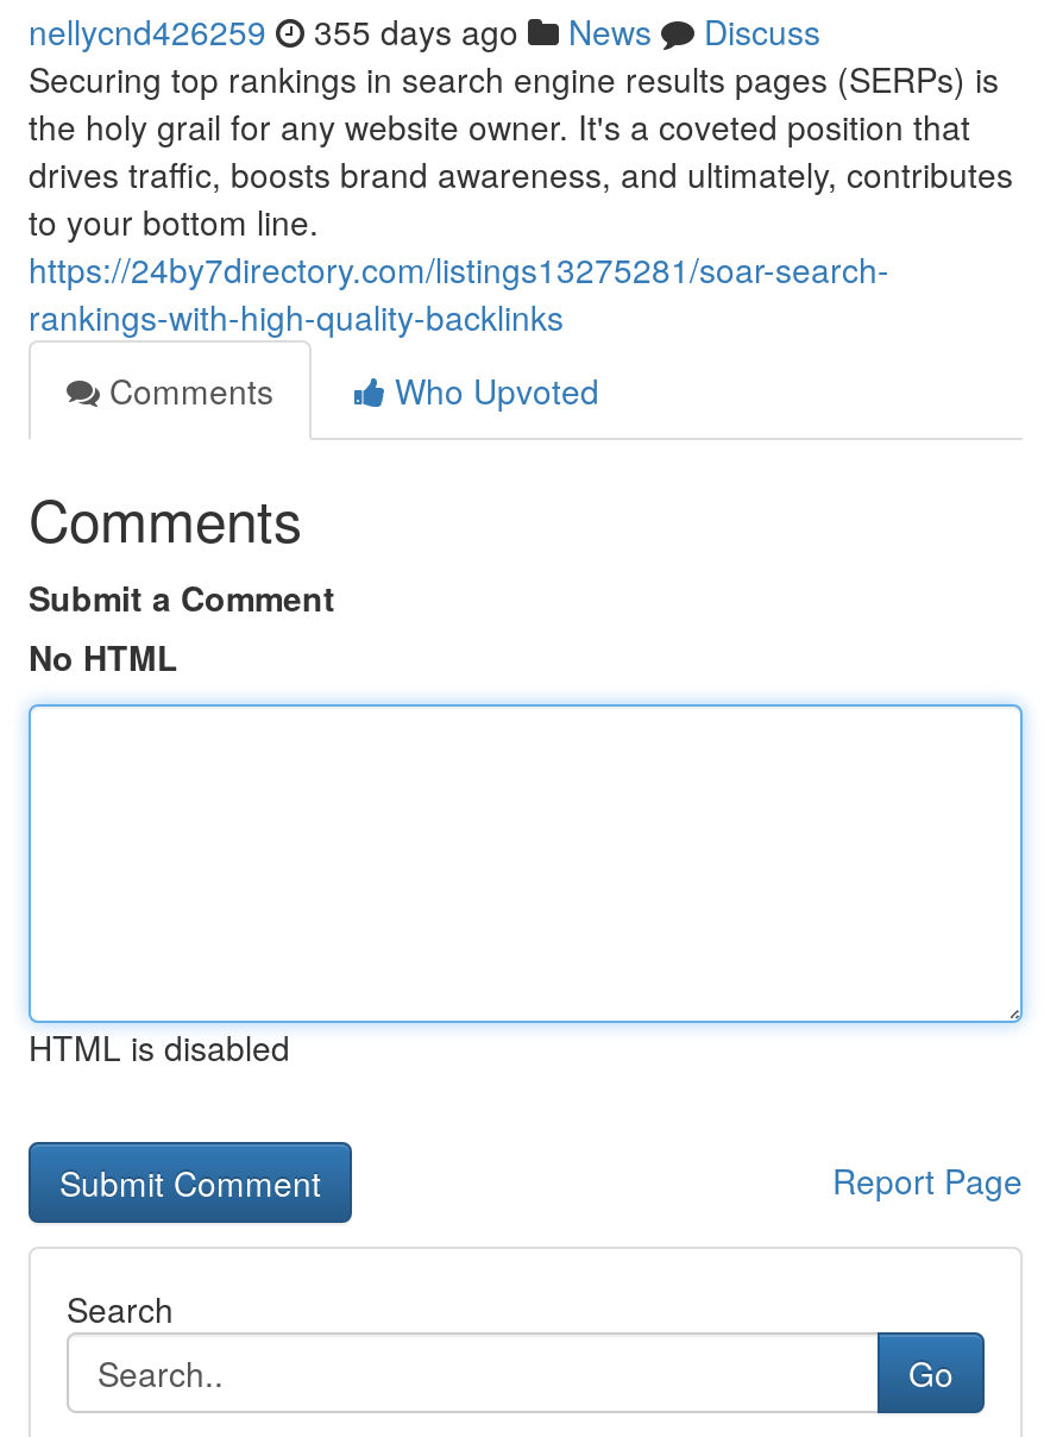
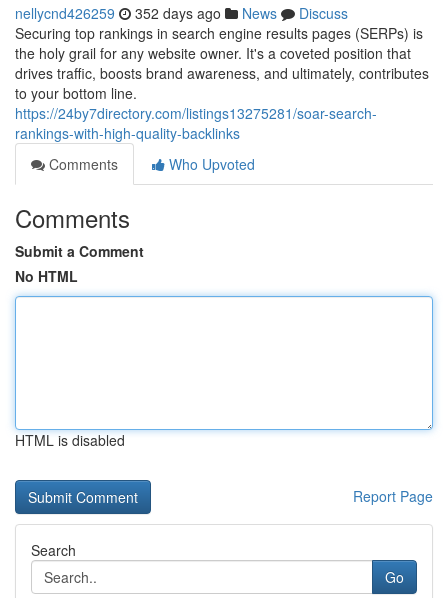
[29,7,820,55] nellycnd426259 355 days ago News Discuss -> [15,3,348,23] nellycnd426259 352 days ago News Discuss

